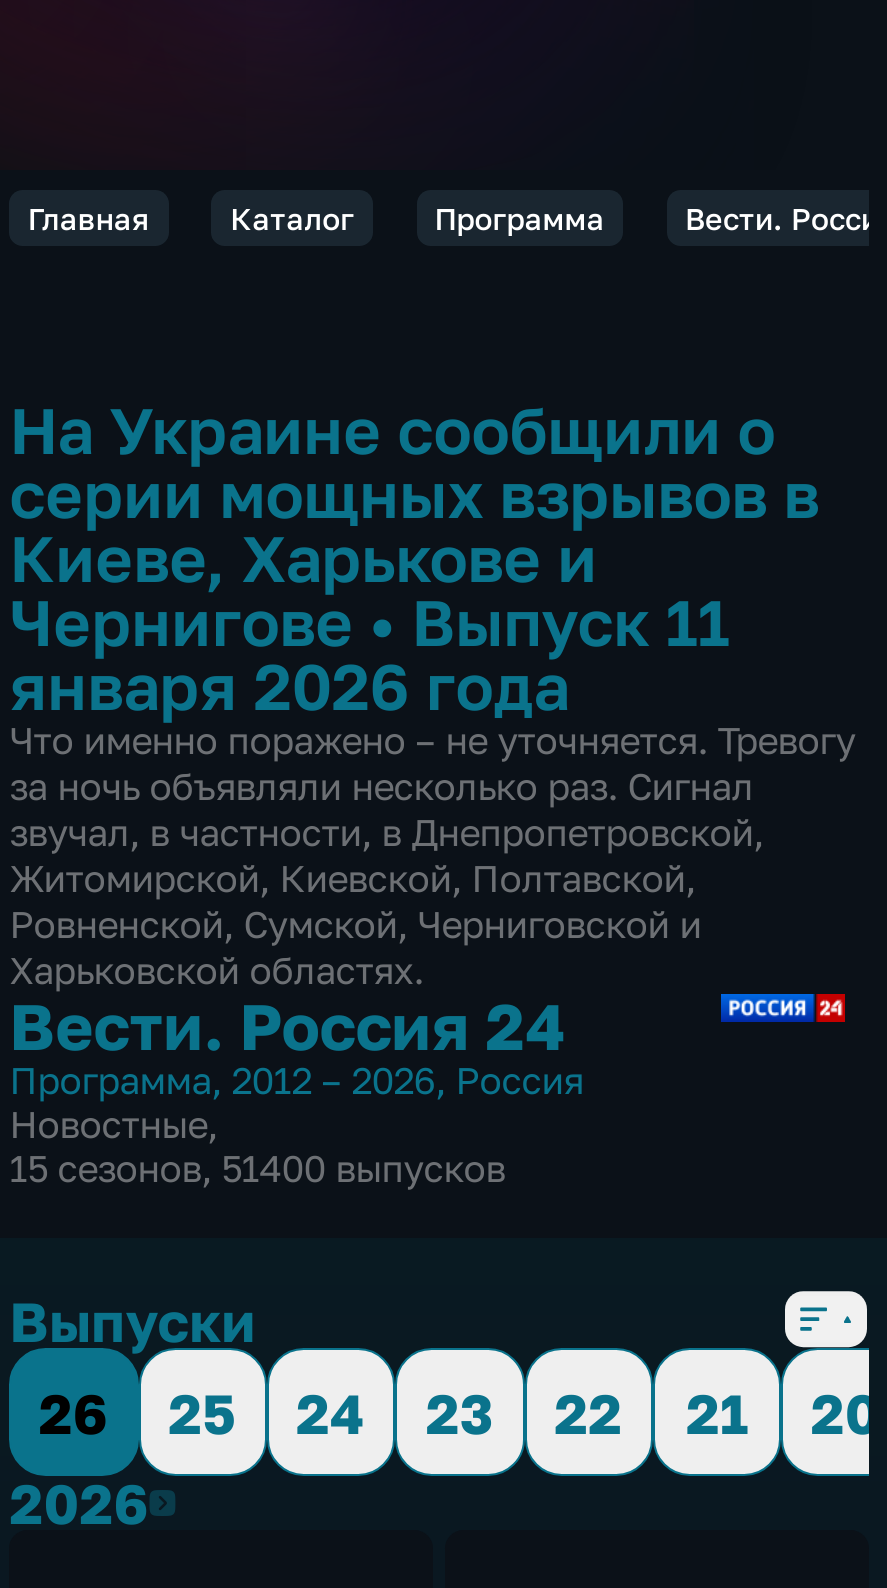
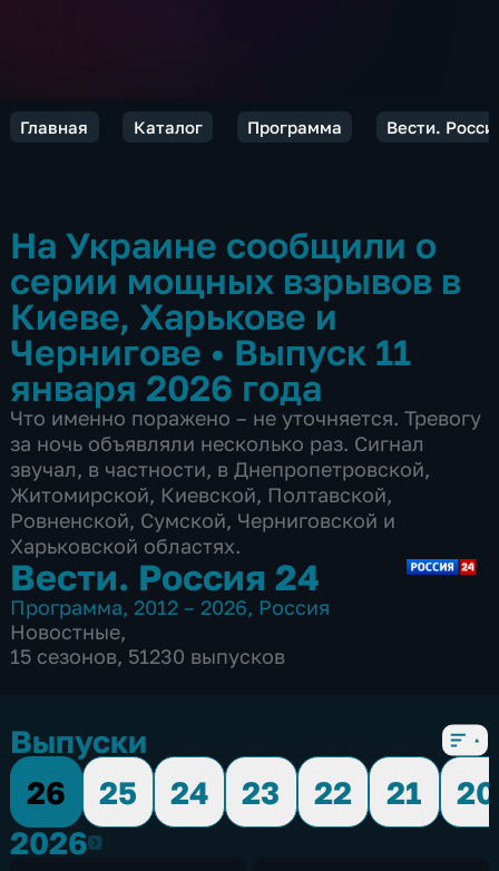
[9,1146,505,1190] 15 сезонов, 51400 выпусков -> [10,644,285,668] 15 сезонов, 51230 выпусков

